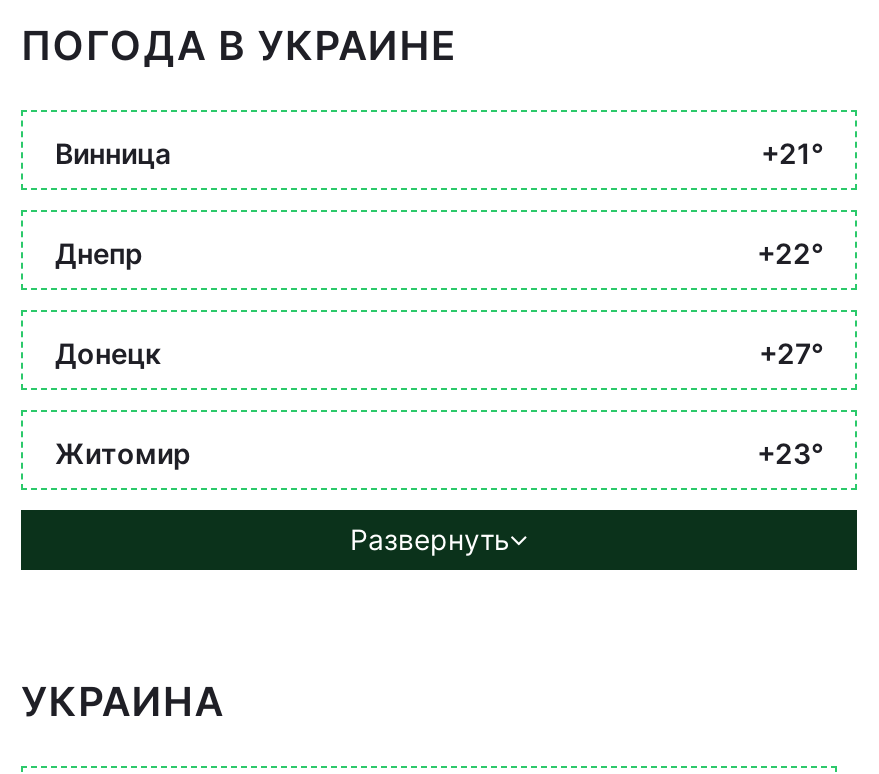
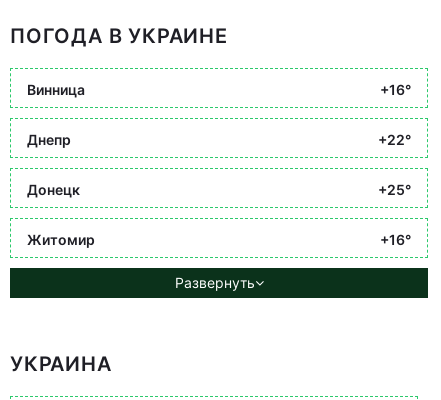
[761,135,823,169] +21° -> [380,80,411,97] +16°
[759,335,823,369] +27° -> [378,180,411,197] +25°
[757,435,823,469] +23° -> [380,230,411,247] +16°

